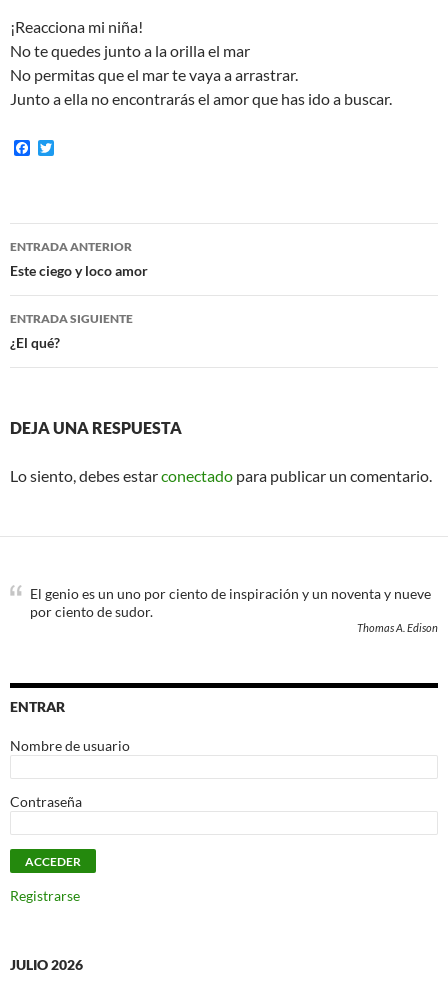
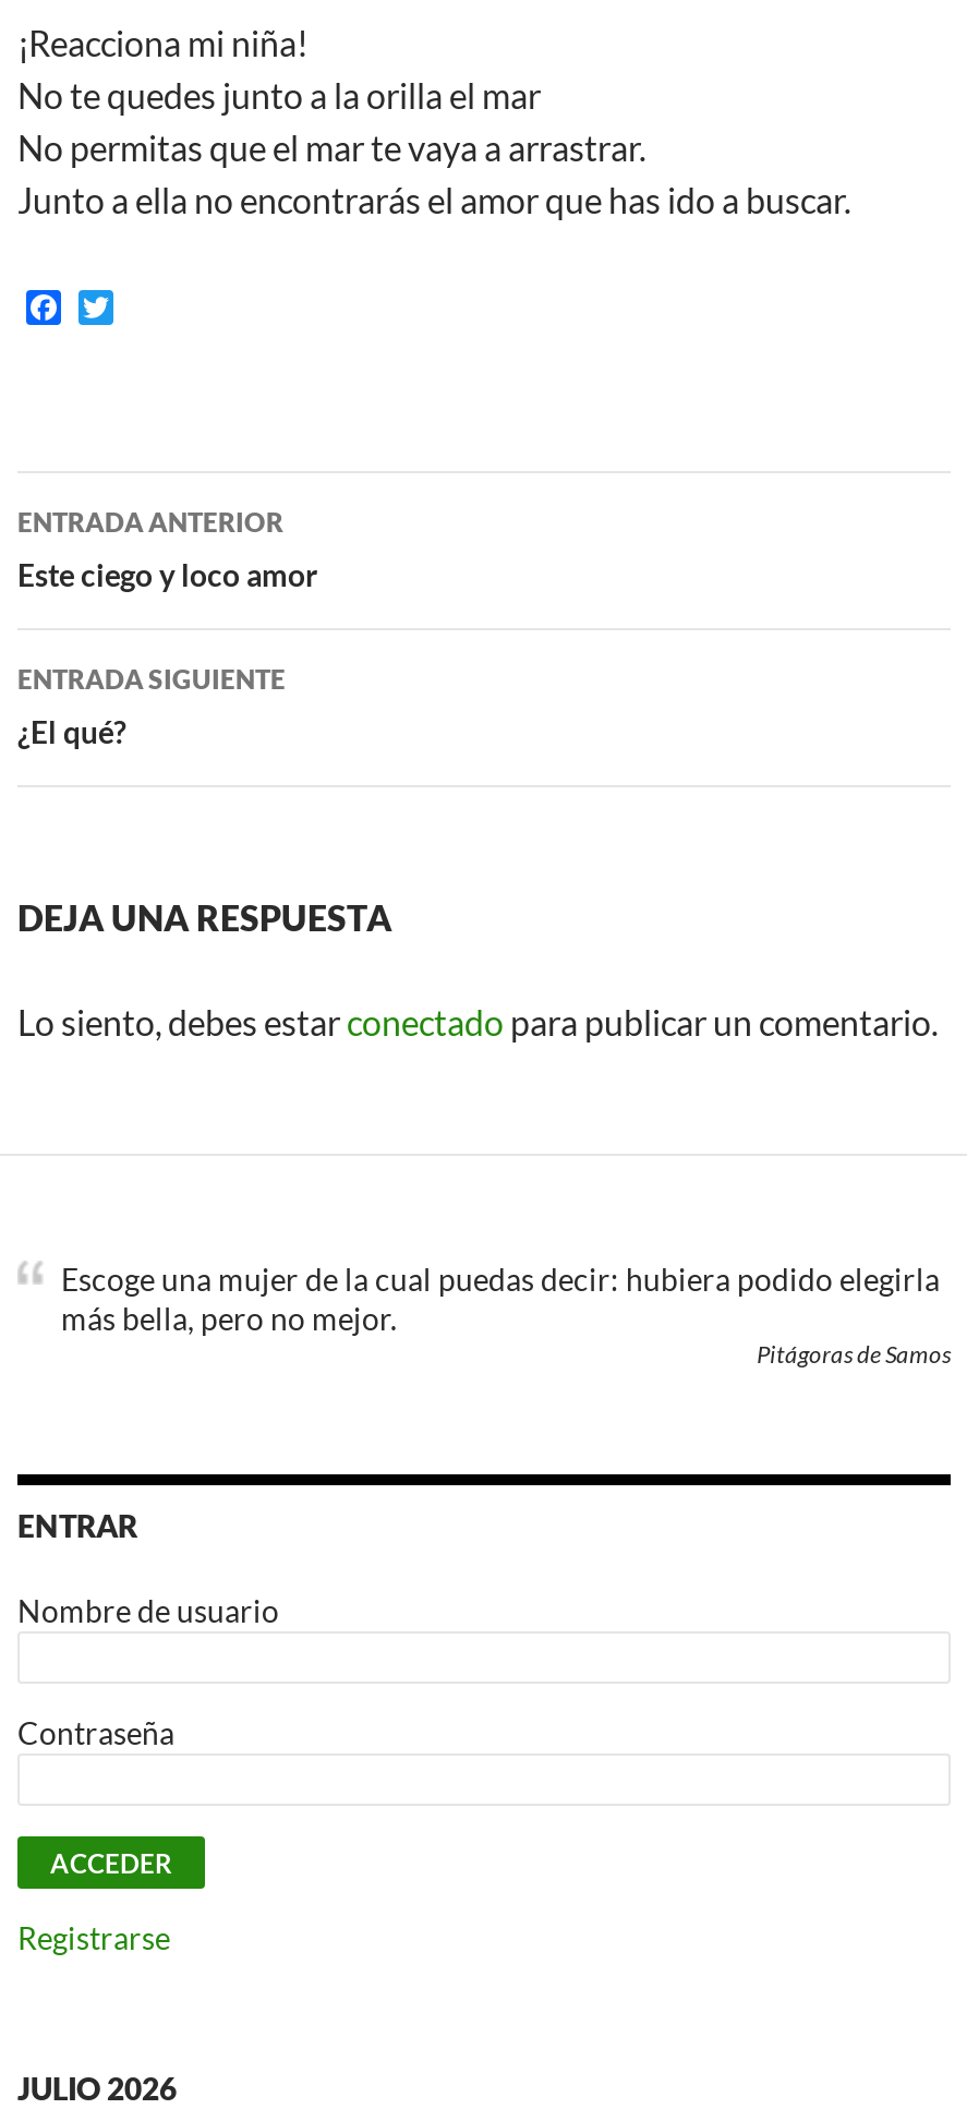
[30,585,438,634] El genio es un uno por ciento de inspiración y un noventa y nueve | por ciento de sudor. | Thomas A. Edison -> [61,1261,951,1367] Escoge una mujer de la cual puedas decir: hubiera podido elegirla | más bella, pero no mejor. | Pitágoras de Samos

